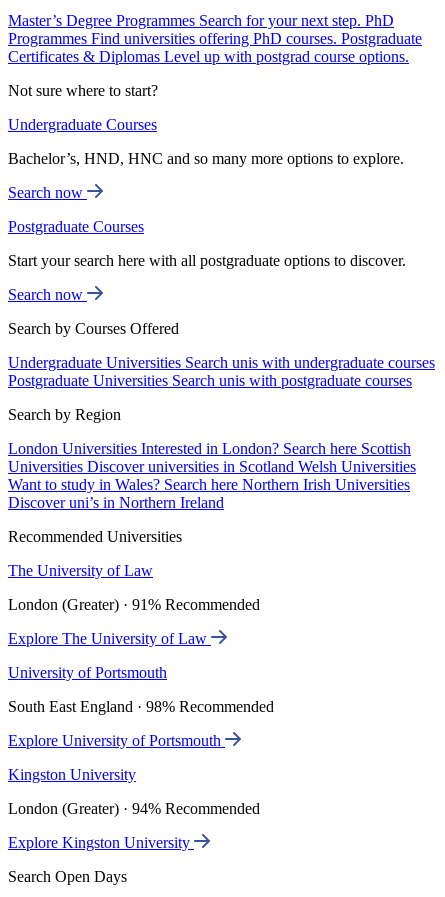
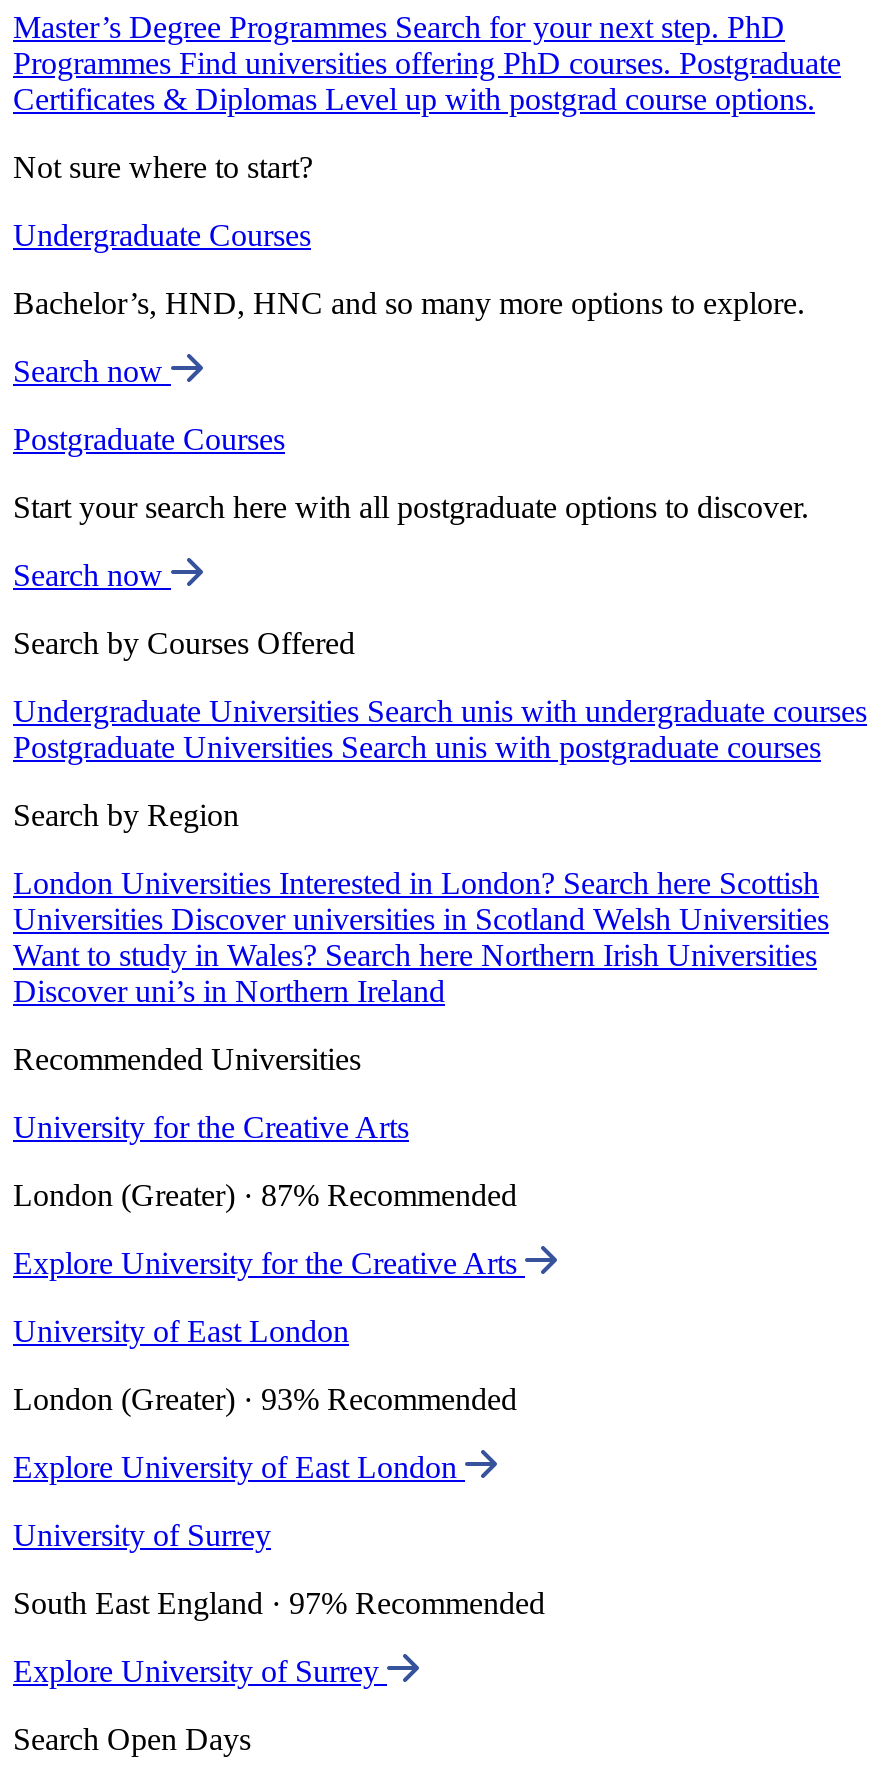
[8,562,153,579] The University of Law -> [13,1110,409,1144] University for the Creative Arts
[8,596,260,613] London (Greater) · 91% Recommended -> [13,1178,517,1212] London (Greater) · 87% Recommended
[8,630,211,647] Explore The University of Law -> [13,1246,525,1280] Explore University for the Creative Arts
[8,664,167,681] University of Portsmouth -> [13,1314,349,1348] University of East London
[8,698,274,715] South East England · 98% Recommended -> [13,1382,517,1416] London (Greater) · 93% Recommended
[8,732,225,749] Explore University of Portsmouth -> [13,1450,465,1484] Explore University of East London
[8,766,136,783] Kingston University -> [13,1518,271,1552] University of Surrey
[8,800,260,817] London (Greater) · 94% Recommended -> [13,1586,545,1620] South East England · 97% Recommended
[8,834,194,851] Explore Kingston University -> [13,1654,387,1688] Explore University of Surrey

